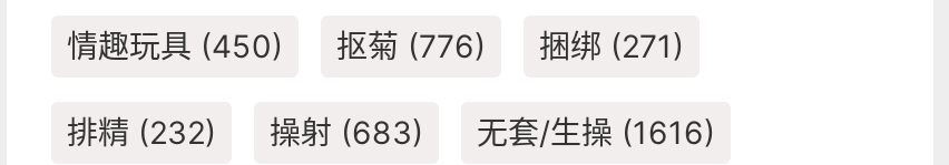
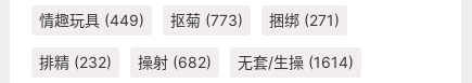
[67,27,283,65] 情趣玩具(450) -> [39,11,144,29] 情趣玩具(449)
[336,27,486,65] 抠菊(776) -> [170,11,243,29] 抠菊(773)
[270,114,423,151] 操射(683) -> [138,53,212,71] 操射(682)
[477,114,715,151] 无套/生操(1616) -> [238,53,354,71] 无套/生操(1614)

